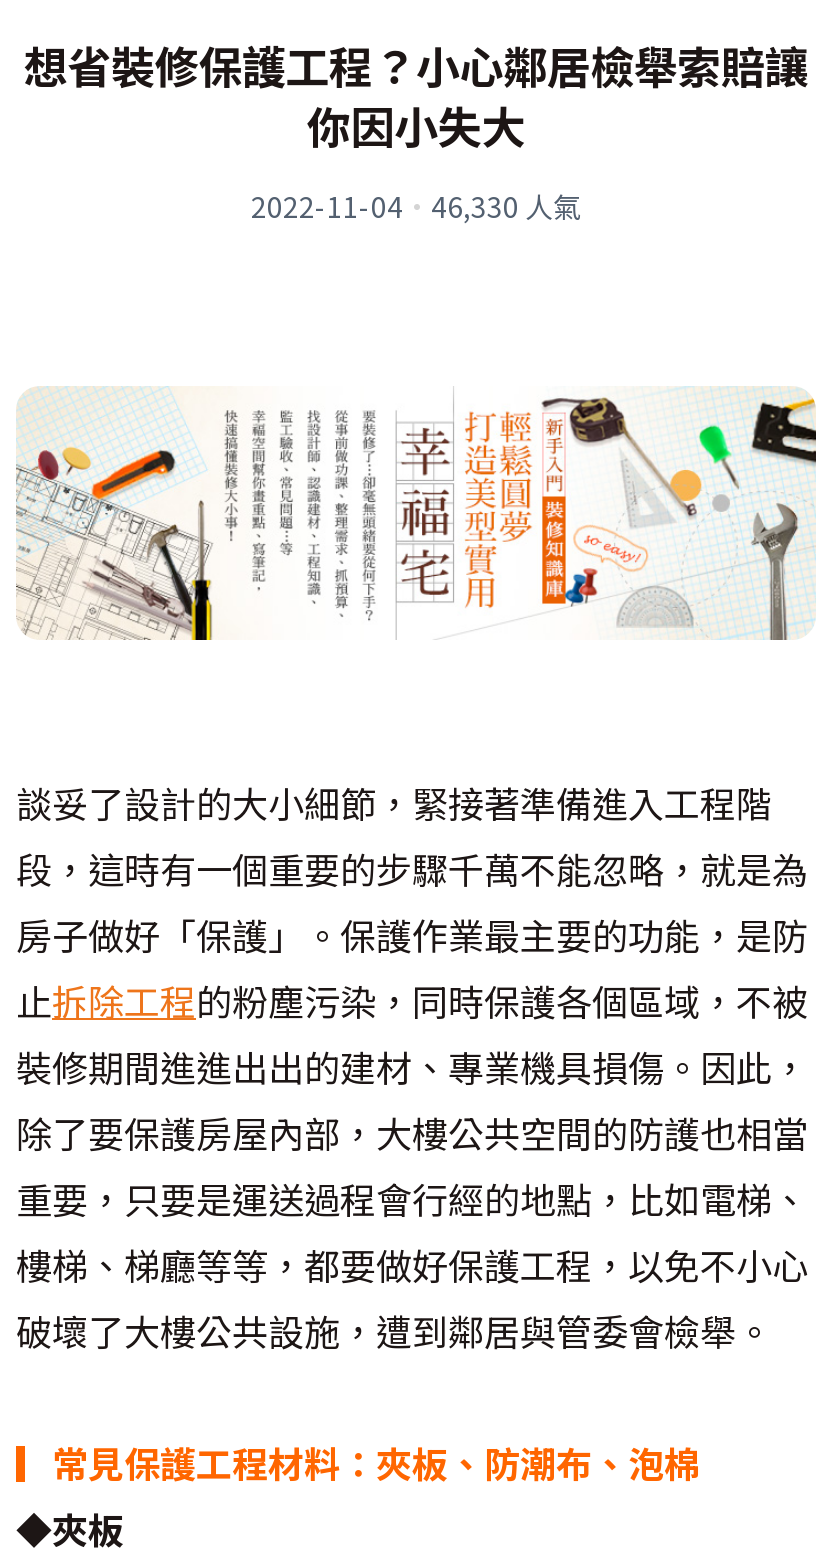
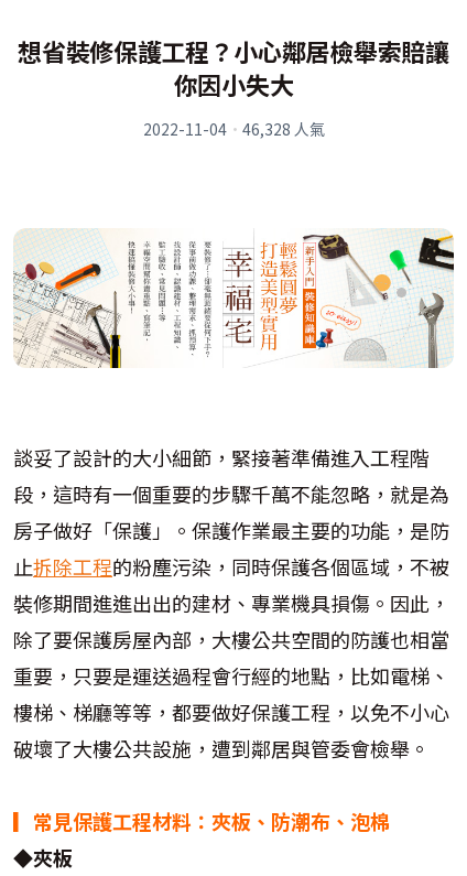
[251,186,581,226] 2022-11-04 · 46,330人氣 -> [143,118,324,140] 2022-11-04 · 46,328人氣

